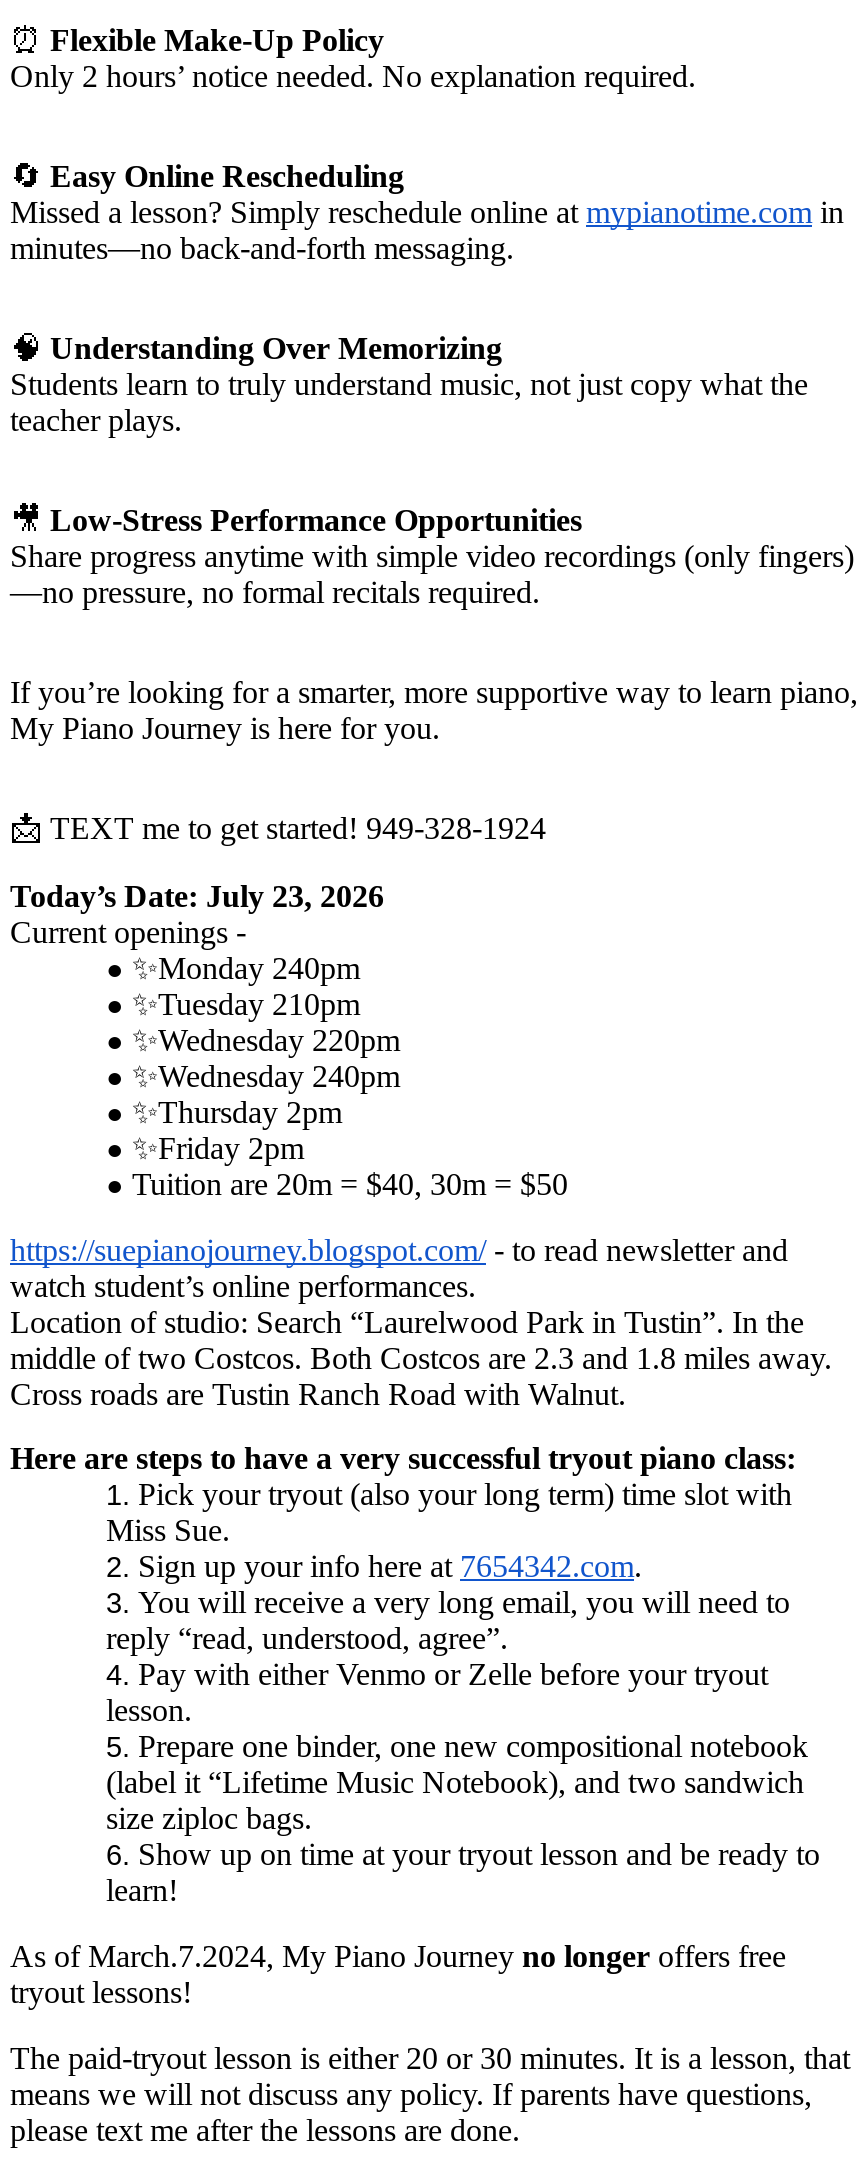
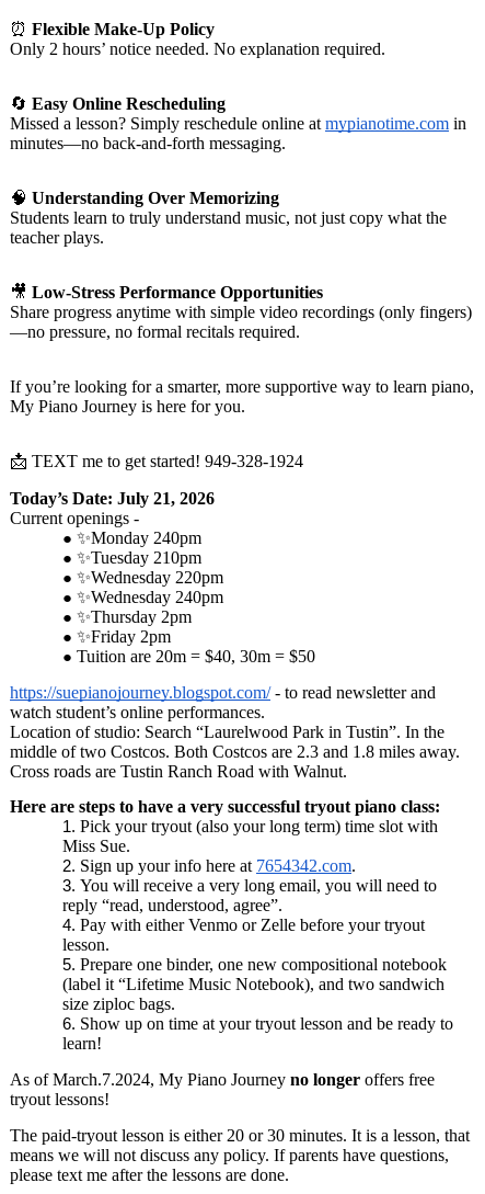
[10,879,384,913] Today’s Date: July 23, 2026 -> [10,489,215,508] Today’s Date: July 21, 2026

